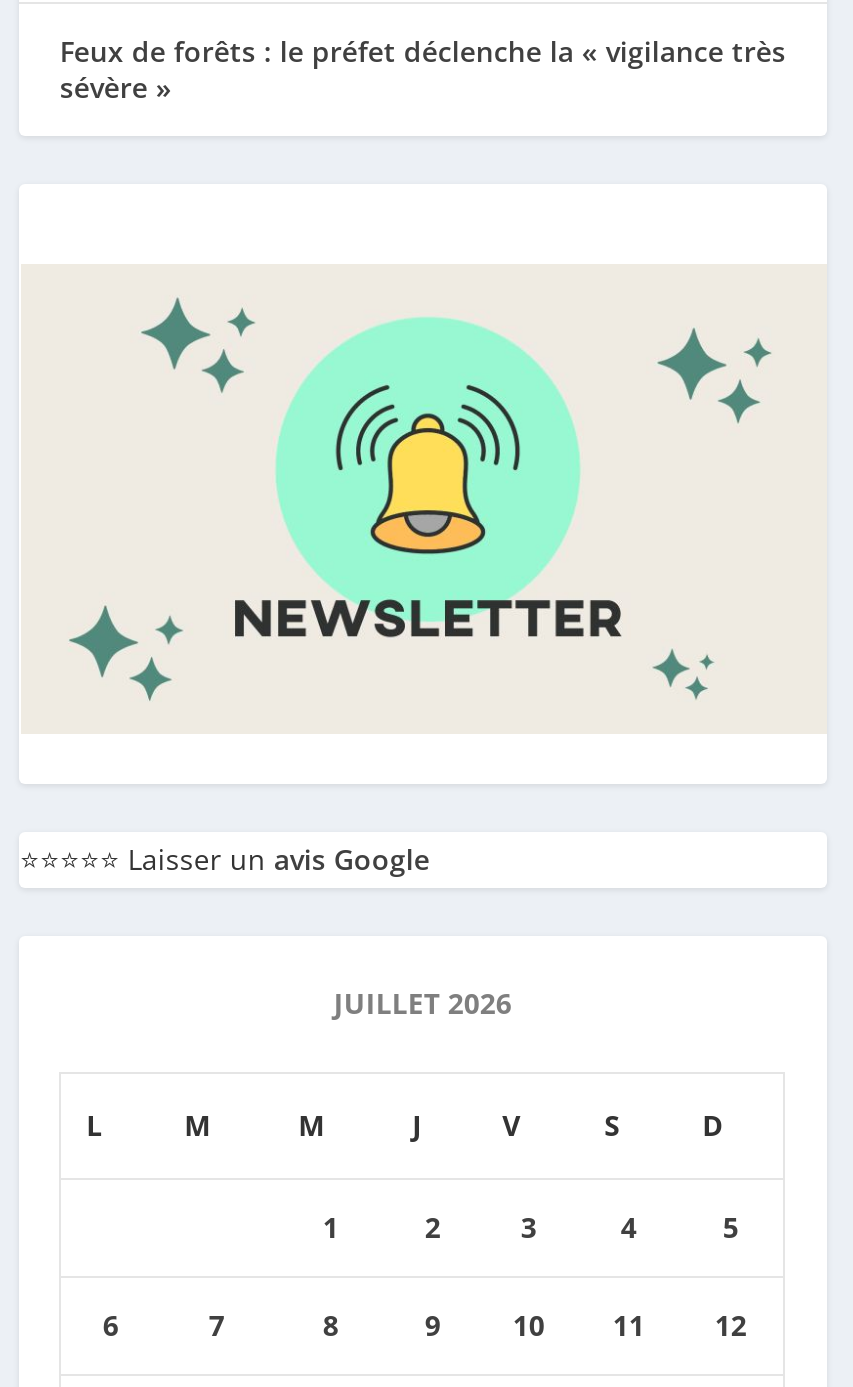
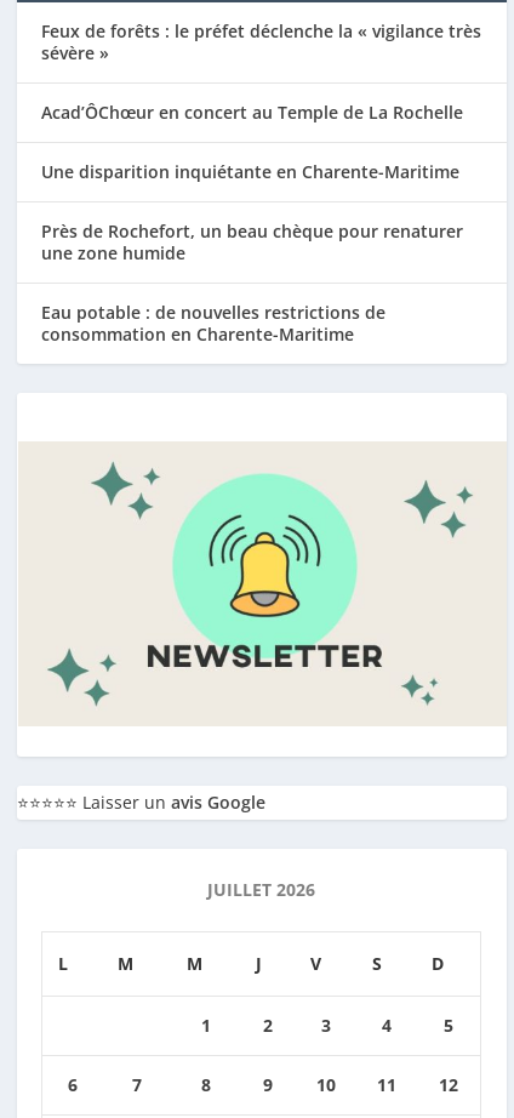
none -> [42,101,464,346] Acad’ÔChœur en concert au Temple de La Rochelle | Une disparition inquiétante en Charente-Maritime | Près de Rochefort, un beau chèque pour renaturer | une zone humide | Eau potable : de nouvelles restrictions de | consommation en Charente-Maritime

